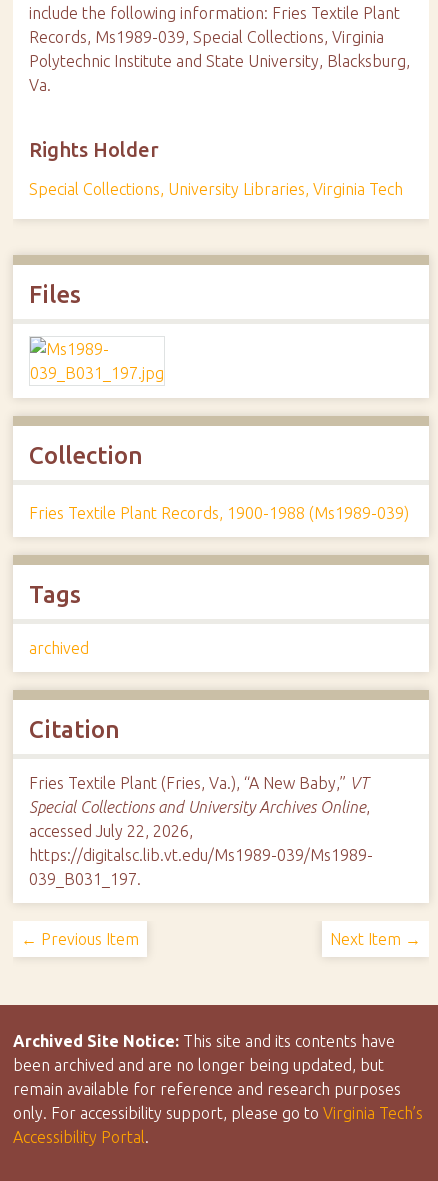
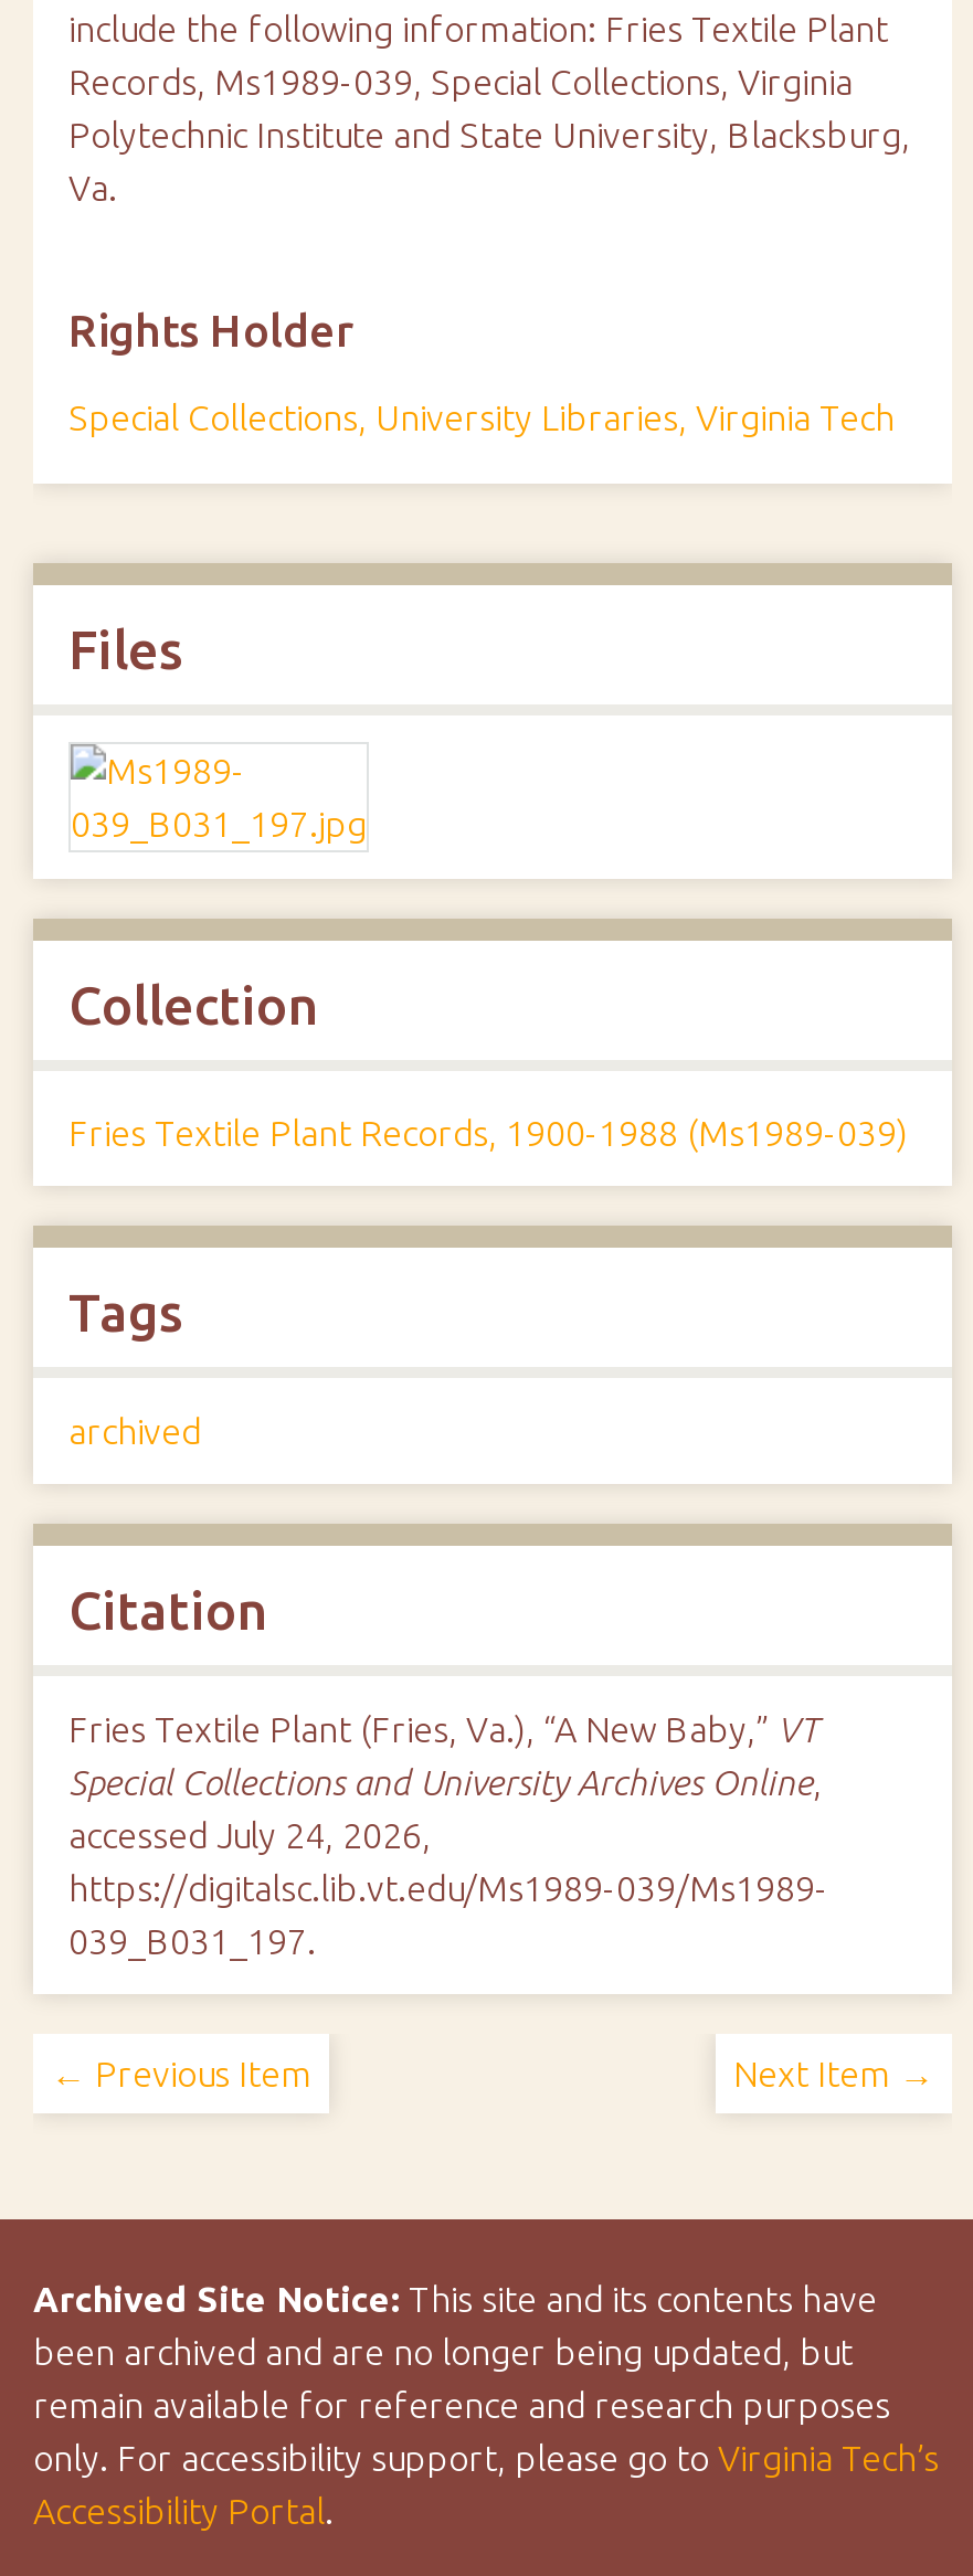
[29,822,193,840] accessed July 22, 2026, -> [68,1815,431,1855] accessed July 24, 2026,

